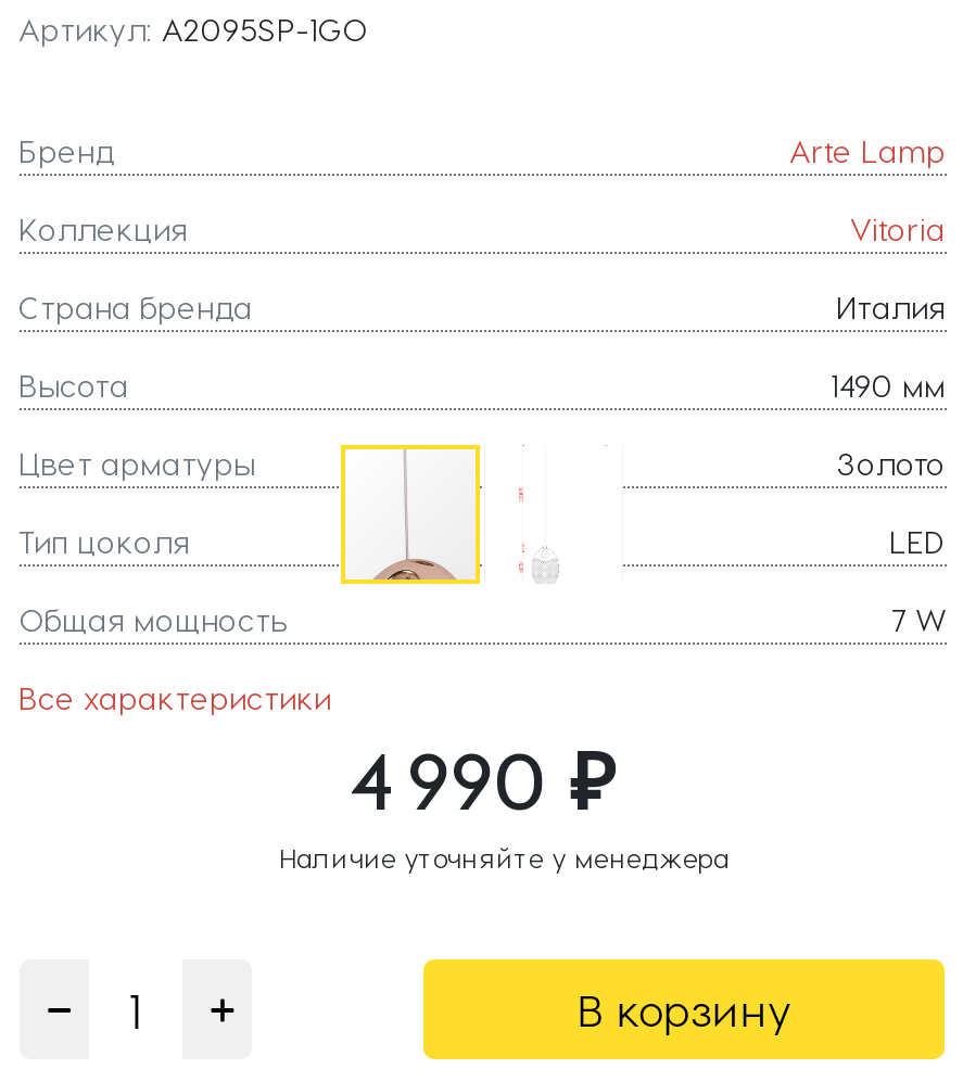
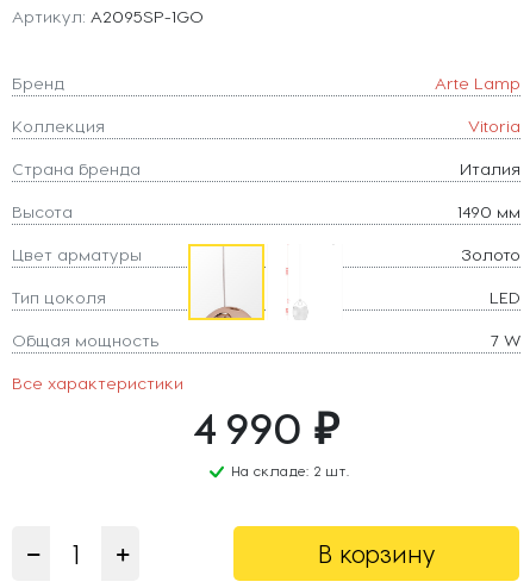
[279,842,728,872] Наличие уточняйте у менеджера -> [226,461,348,478] На складе: 2 шт.

